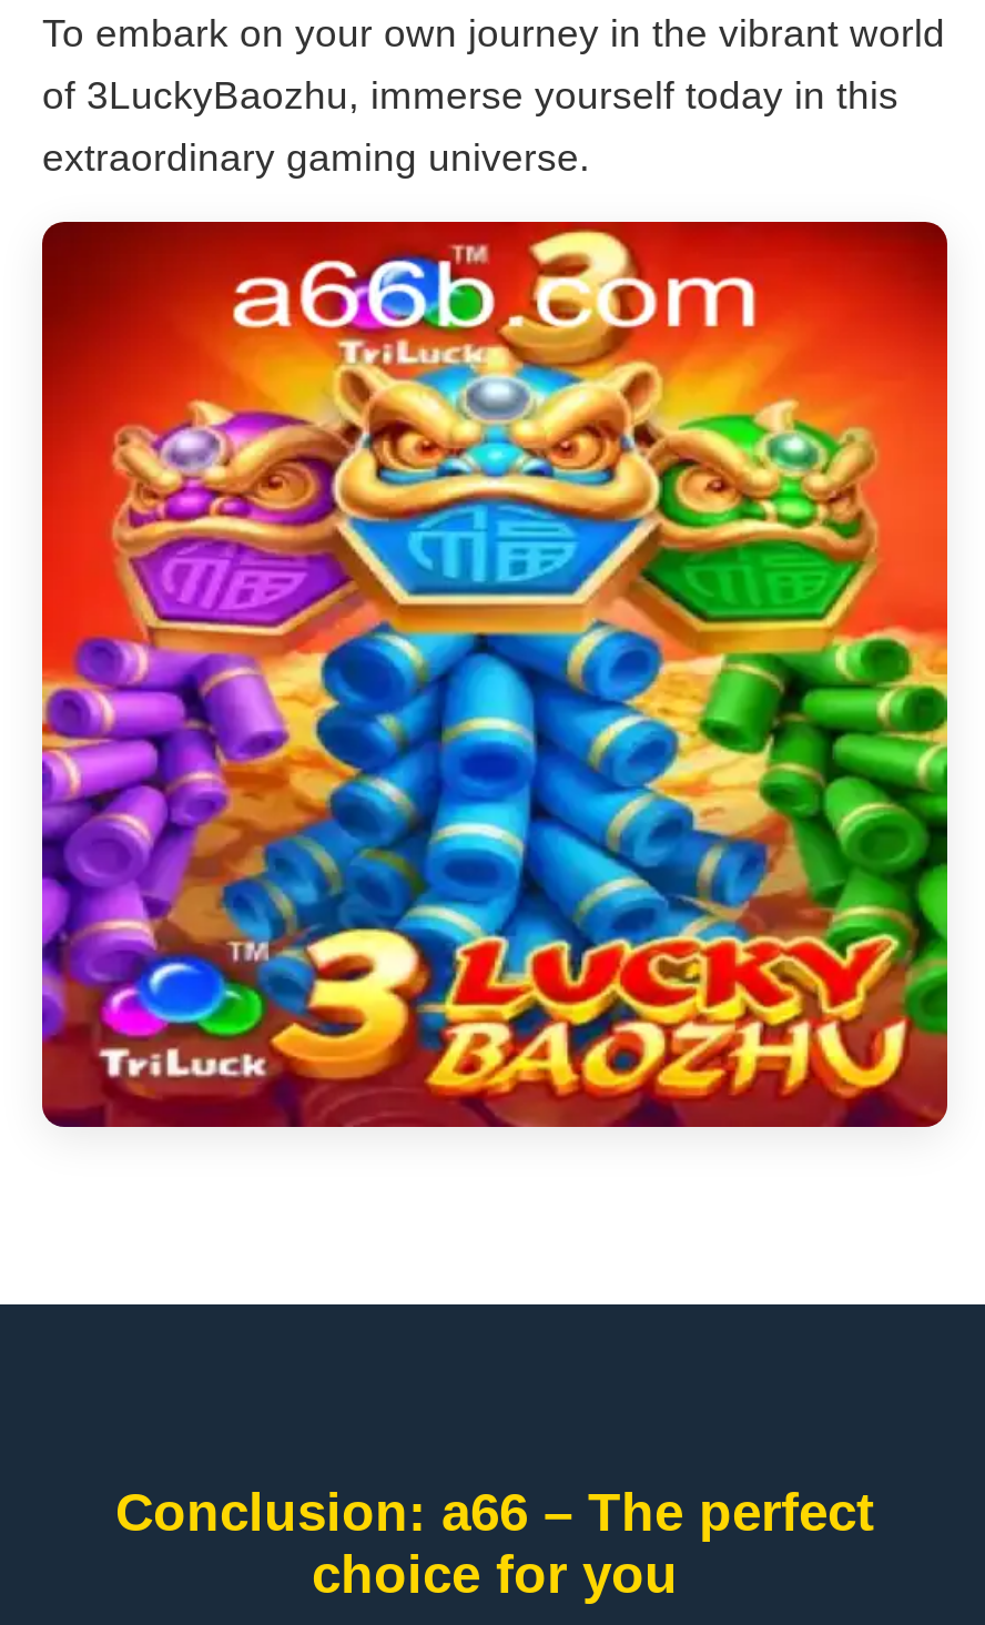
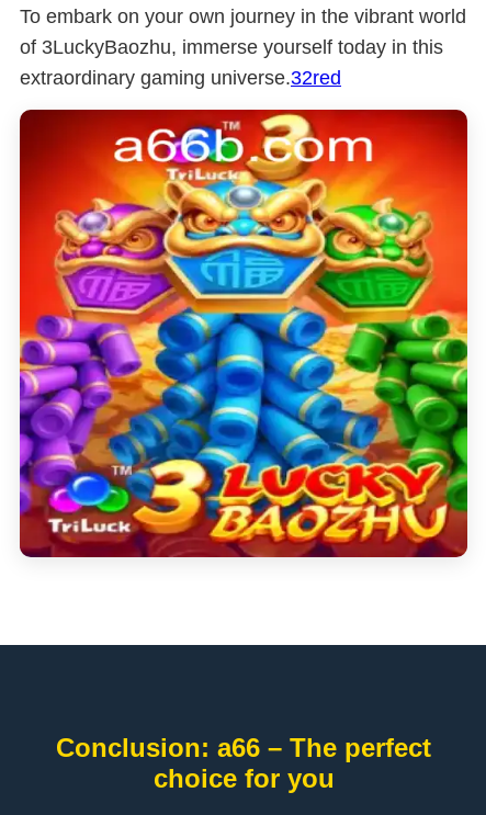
[42,135,590,180] extraordinary gaming universe. -> [20,67,341,89] extraordinary gaming universe.32red

